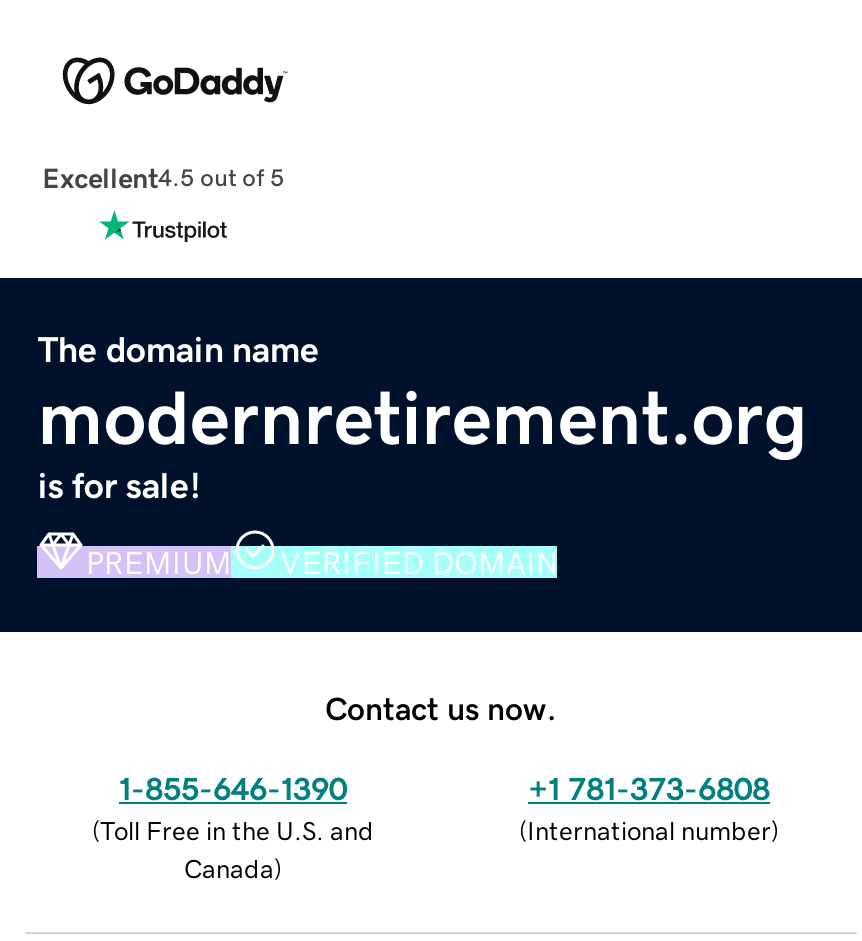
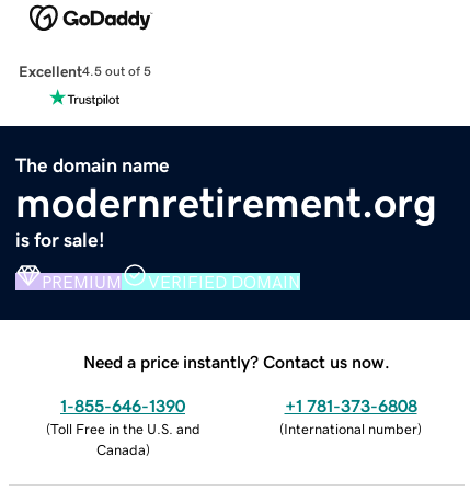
[325,691,557,723] Contact us now. -> [83,352,390,370] Need a price instantly? Contact us now.

